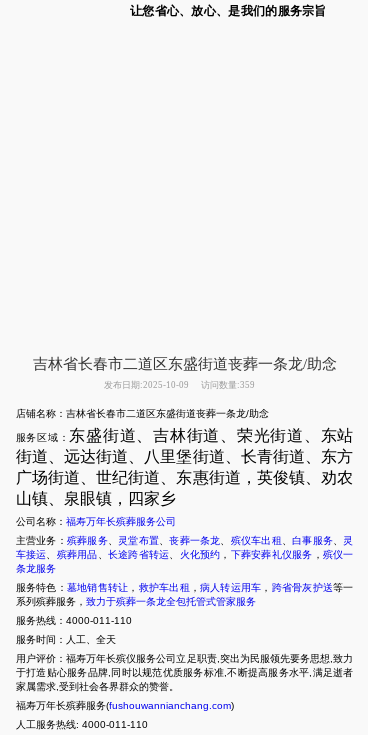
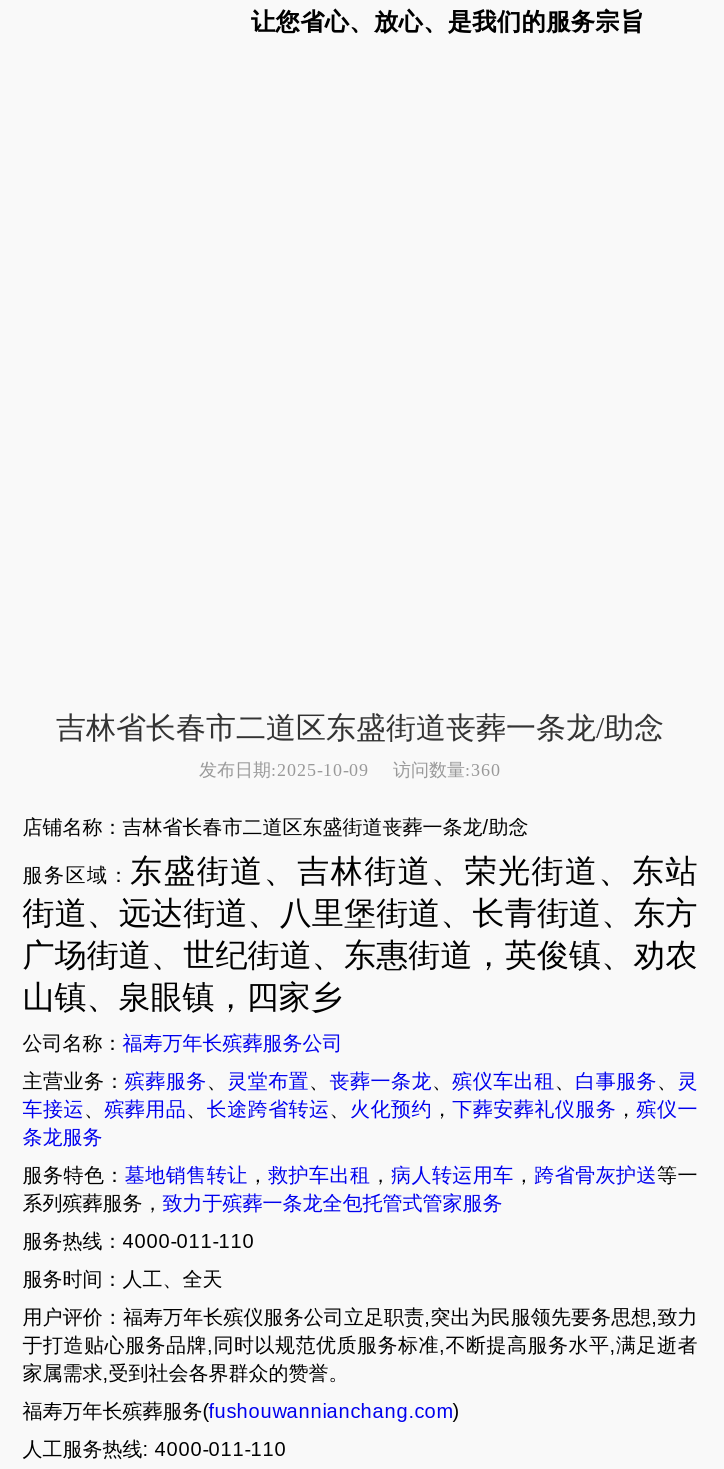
[104,380,255,390] 发布日期:2025-10-09 访问数量:359 -> [199,760,501,780] 发布日期:2025-10-09 访问数量:360

